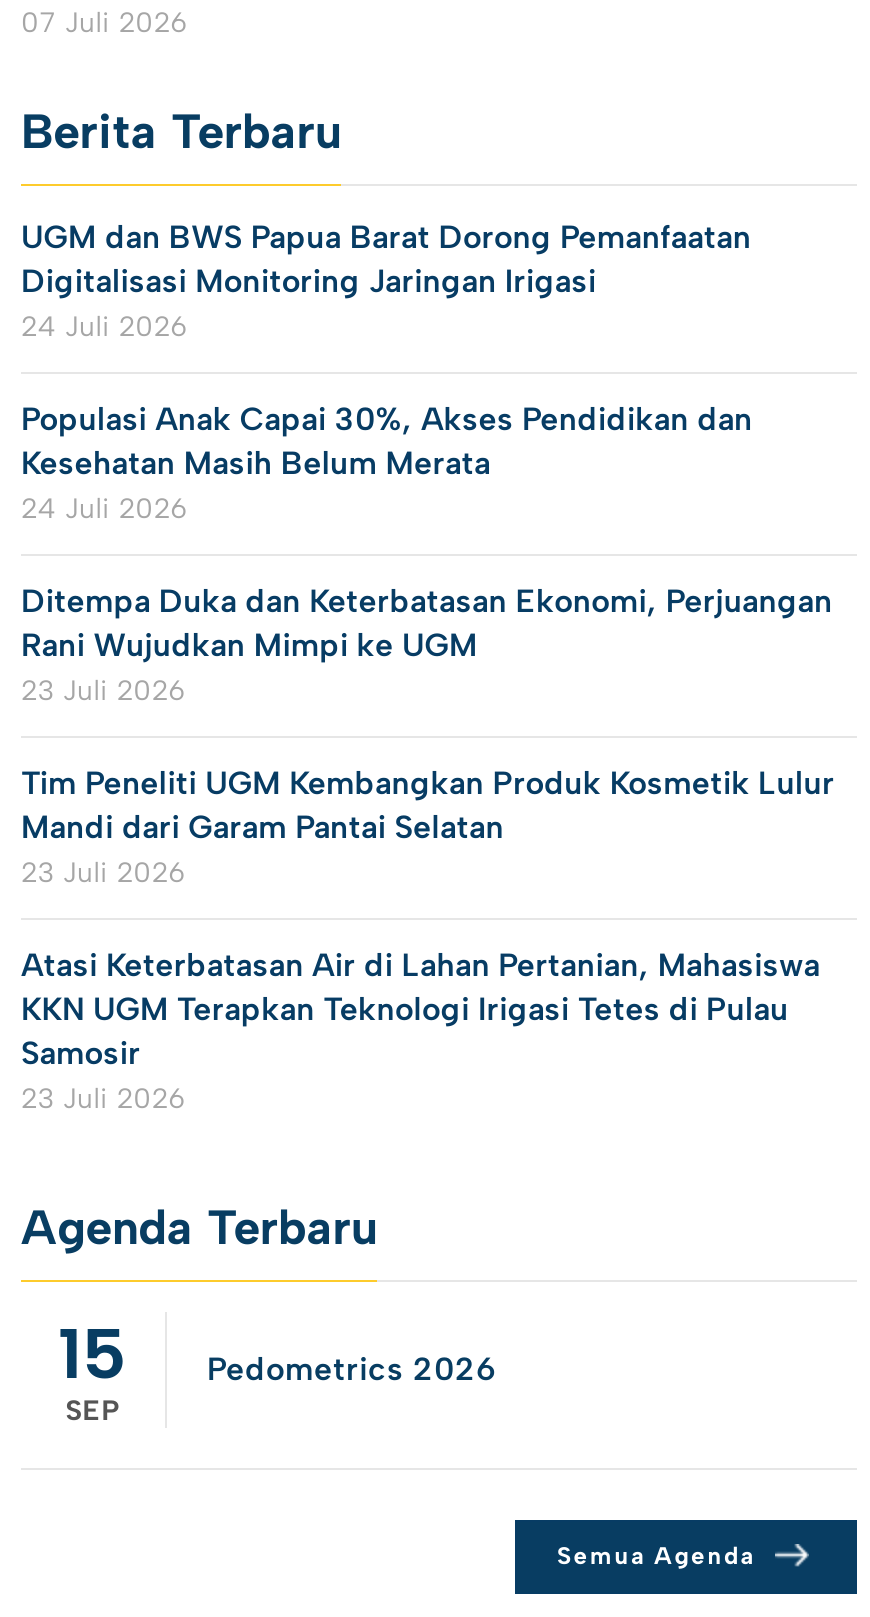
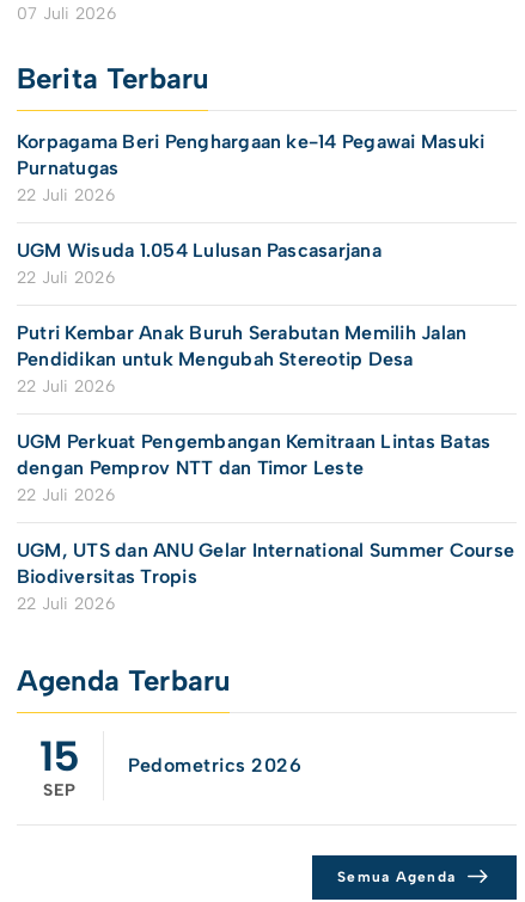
[21,217,751,343] UGM dan BWS Papua Barat Dorong Pemanfaatan | Digitalisasi Monitoring Jaringan Irigasi | 24 Juli 2026 -> [17,130,485,205] Korpagama Beri Penghargaan ke-14 Pegawai Masuki | Purnatugas | 22 Juli 2026
[21,399,753,525] Populasi Anak Capai 30%, Akses Pendidikan dan | Kesehatan Masih Belum Merata | 24 Juli 2026 -> [17,239,381,288] UGM Wisuda 1.054 Lulusan Pascasarjana | 22 Juli 2026
[21,581,833,707] Ditempa Duka dan Keterbatasan Ekonomi, Perjuangan | Rani Wujudkan Mimpi ke UGM | 23 Juli 2026 -> [17,321,467,396] Putri Kembar Anak Buruh Serabutan Memilih Jalan | Pendidikan untuk Mengubah Stereotip Desa | 22 Juli 2026
[21,763,835,889] Tim Peneliti UGM Kembangkan Produk Kosmetik Lulur | Mandi dari Garam Pantai Selatan | 23 Juli 2026 -> [17,430,491,505] UGM Perkuat Pengembangan Kemitraan Lintas Batas | dengan Pemprov NTT dan Timor Leste | 22 Juli 2026
[21,945,820,1115] Atasi Keterbatasan Air di Lahan Pertanian, Mahasiswa | KKN UGM Terapkan Teknologi Irigasi Tetes di Pulau | Samosir | 23 Juli 2026 -> [17,538,514,614] UGM, UTS dan ANU Gelar International Summer Course | Biodiversitas Tropis | 22 Juli 2026

